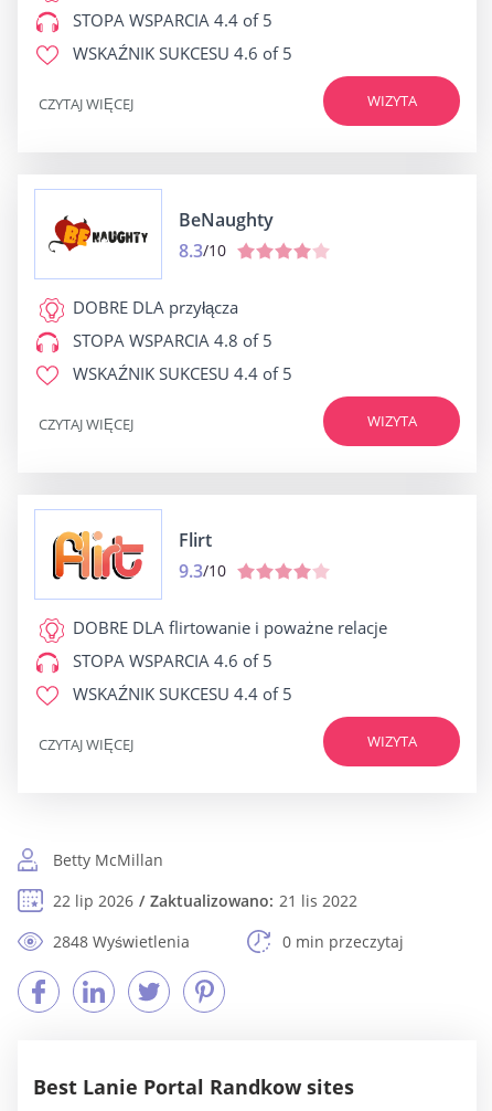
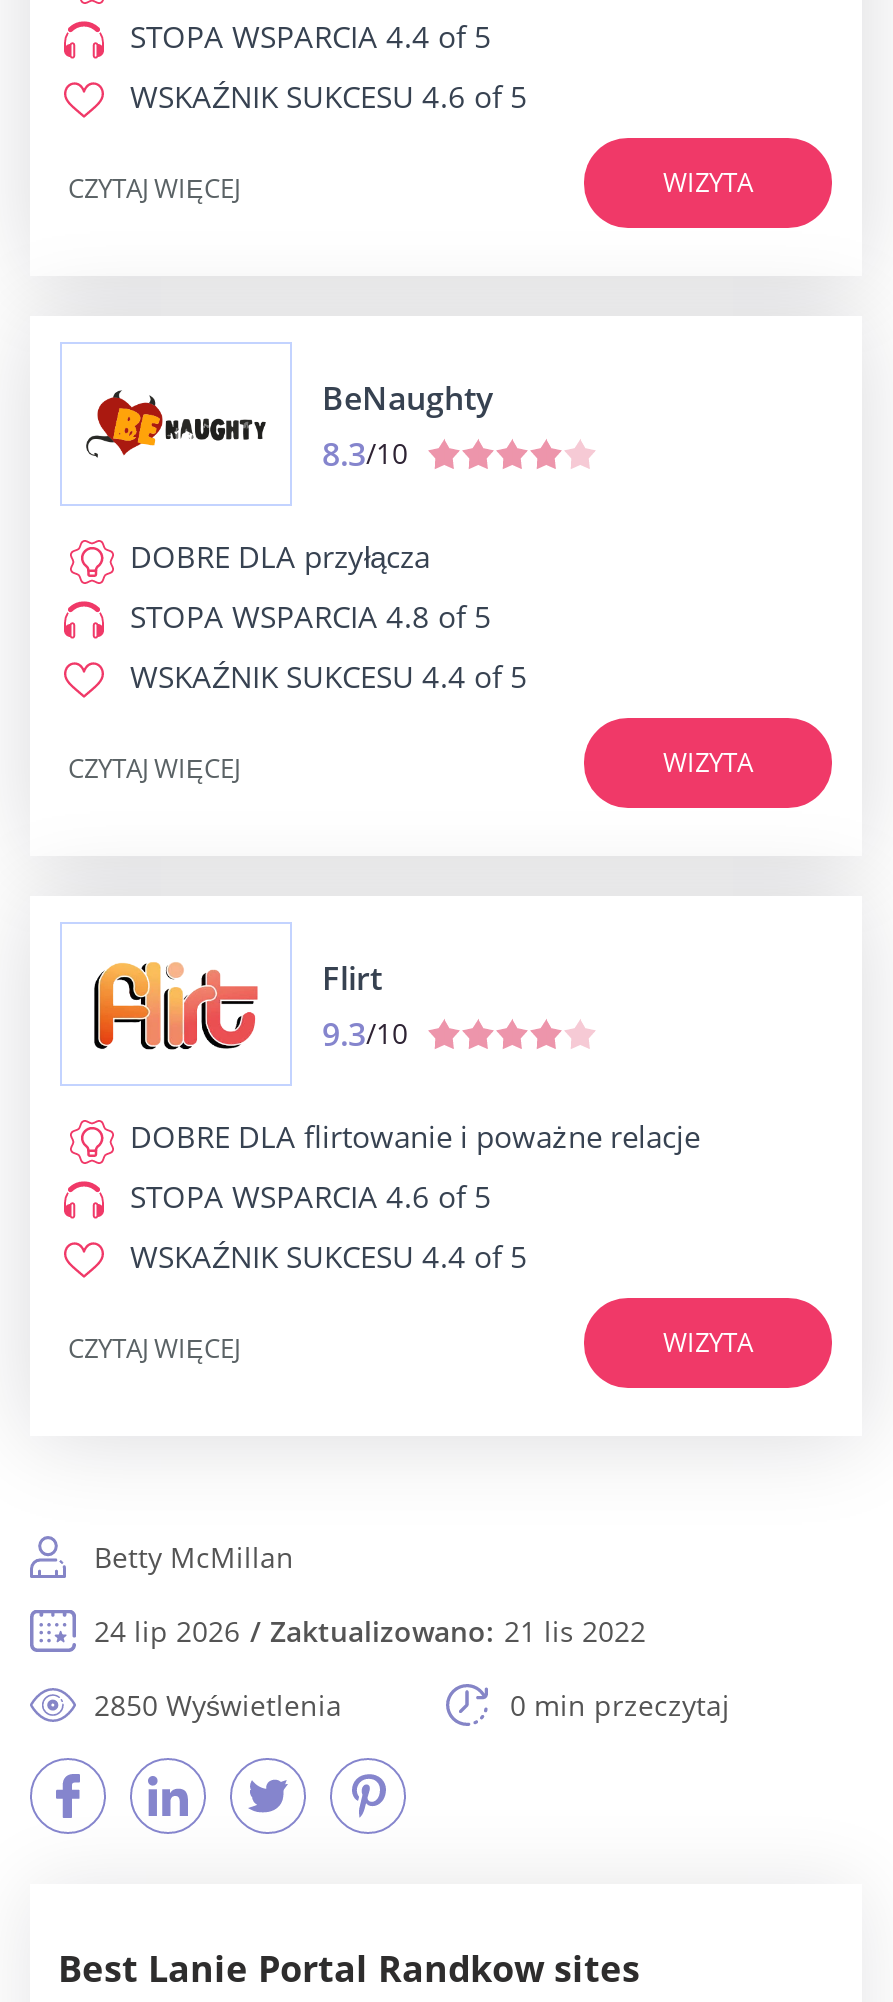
[53,890,357,911] 22 lip 2026 Zaktualizowano: 21 lis 2022 -> [94,1612,646,1650] 24 lip 2026 Zaktualizowano: 21 lis 2022
[53,931,190,952] 2848 Wyświetlenia -> [94,1686,342,1724] 2850 Wyświetlenia

